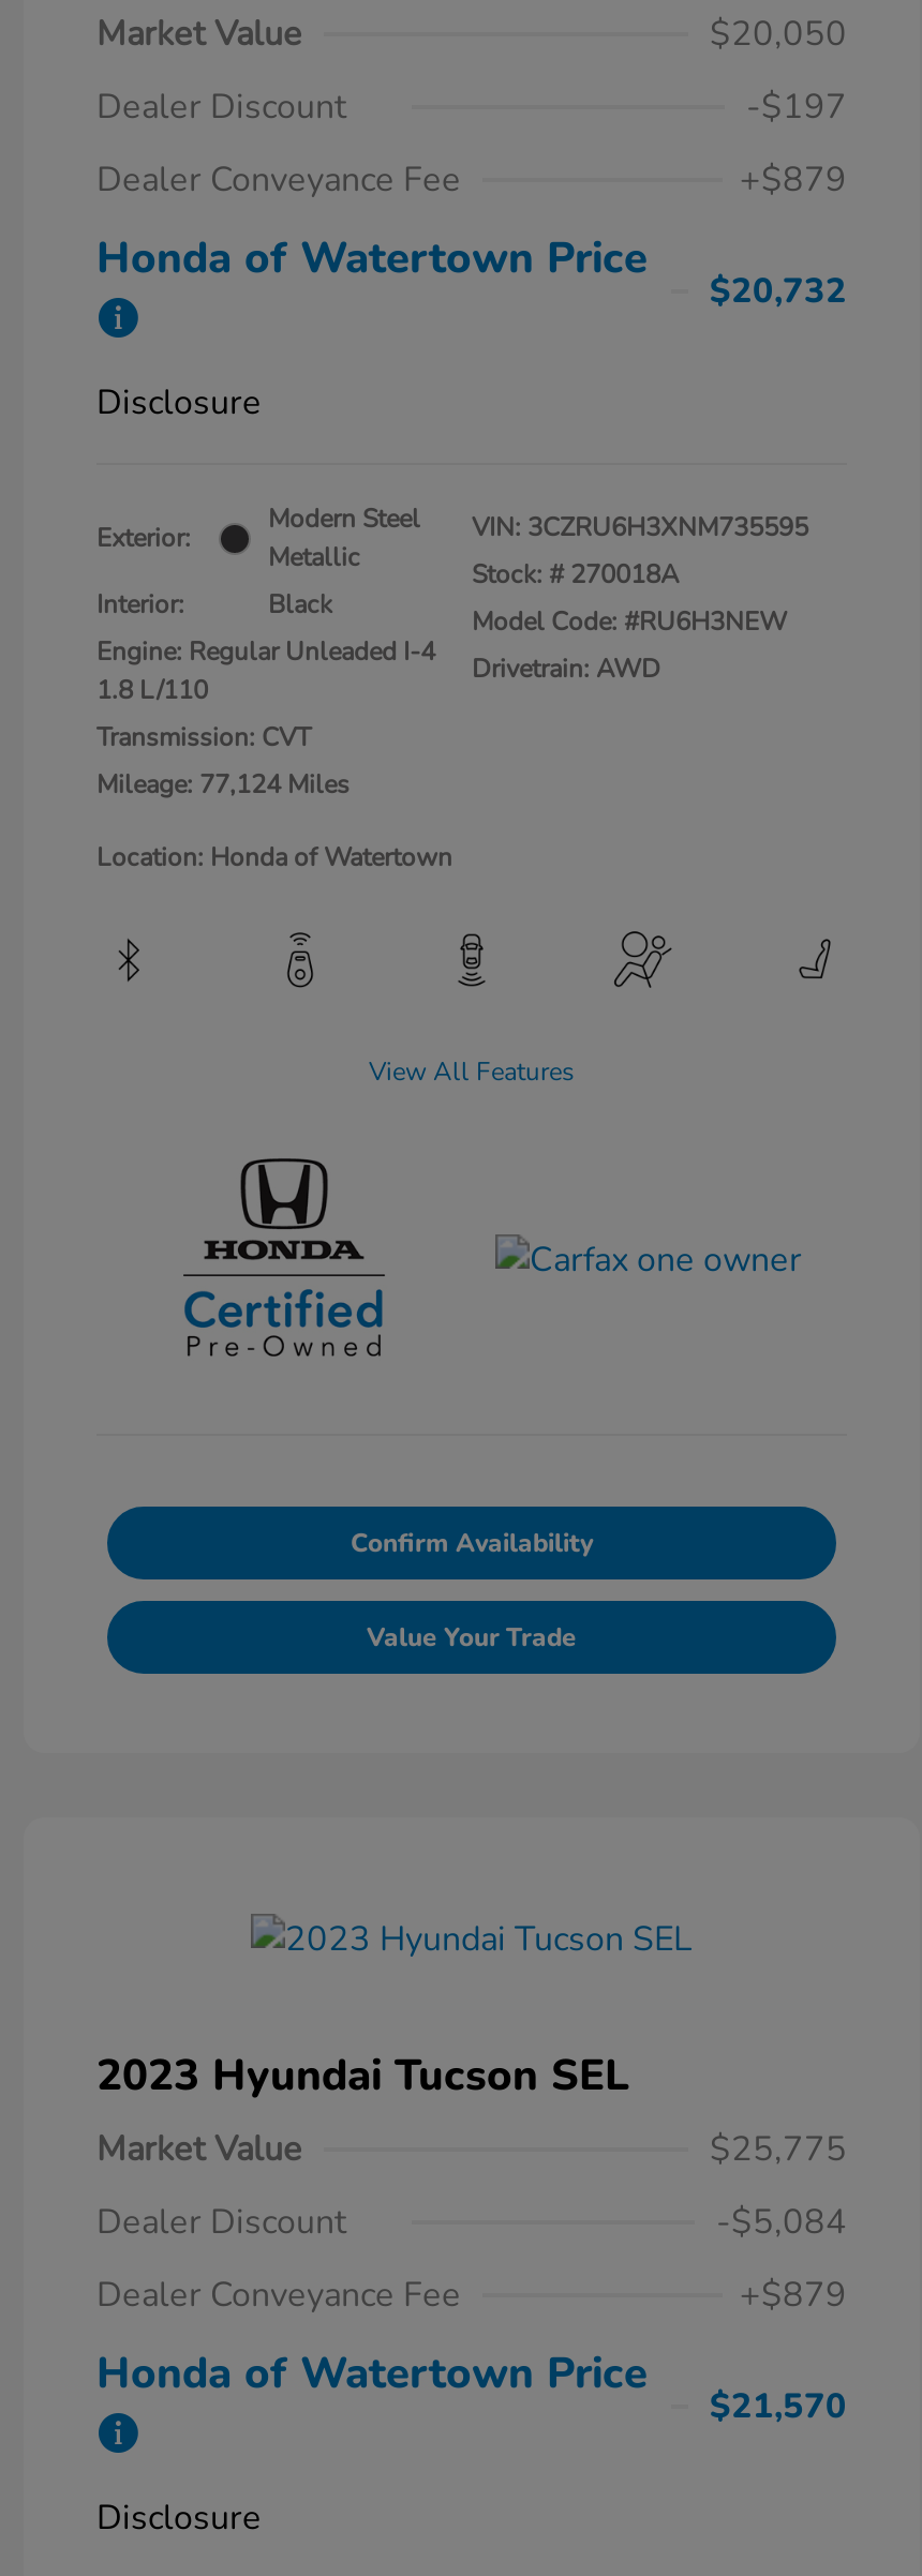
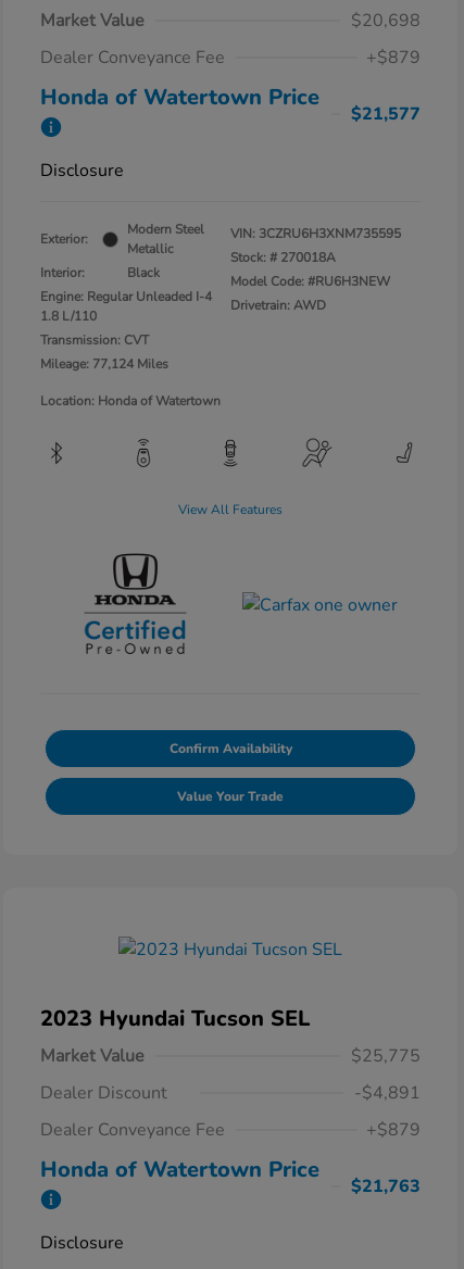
[96,11,847,131] $20,050 | Dealer Discount | -$197 -> [351,9,421,33] $20,698
[710,268,847,315] $20,732 -> [351,102,421,126] $21,577
[716,2198,847,2246] -$5,084 -> [354,1081,421,1105] -$4,891
[710,2383,847,2430] $21,570 -> [351,1174,421,1198] $21,763

